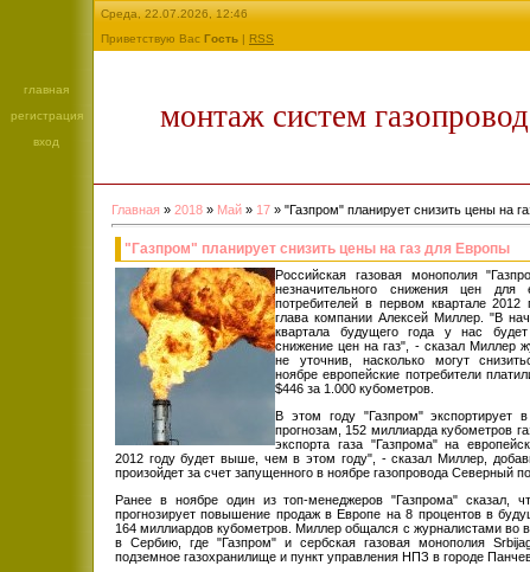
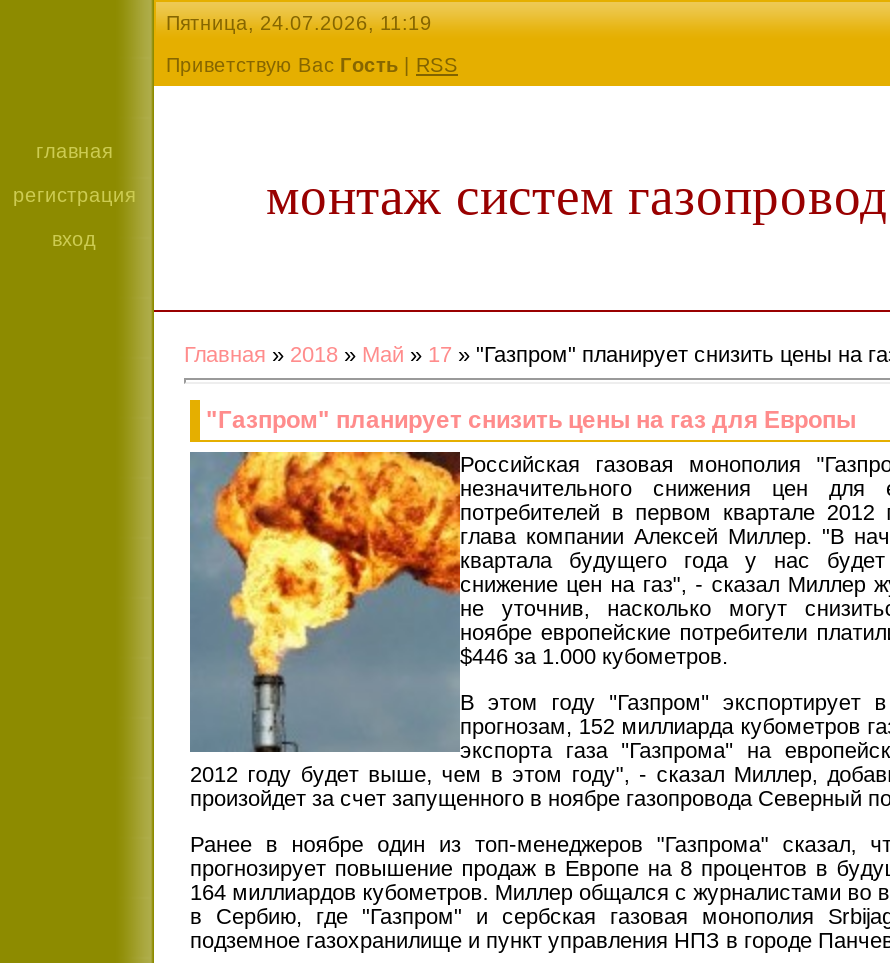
[101,7,248,20] Среда, 22.07.2026, 12:46 -> [166,12,432,34] Пятница, 24.07.2026, 11:19

